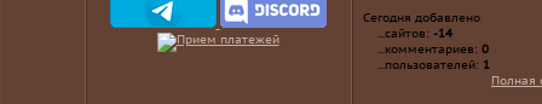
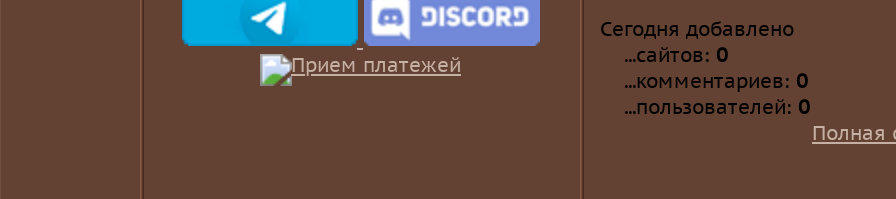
[363,27,452,41] ...сайтов: -14 -> [600,44,728,68] ...сайтов: 0
[363,58,490,73] ...пользователей: 1 -> [600,96,810,120] ...пользователей: 0

